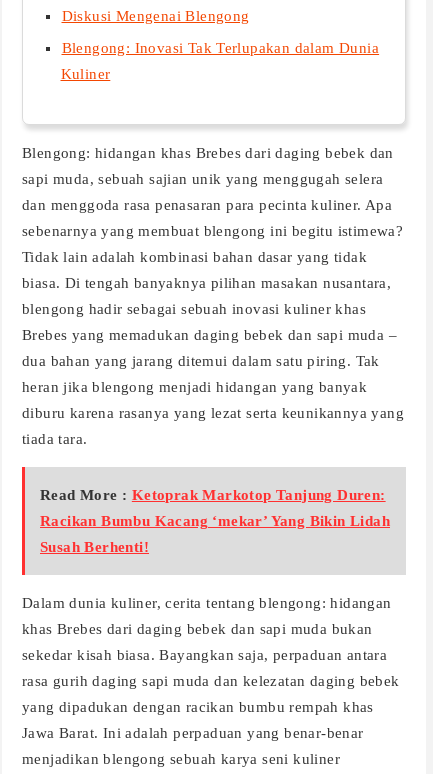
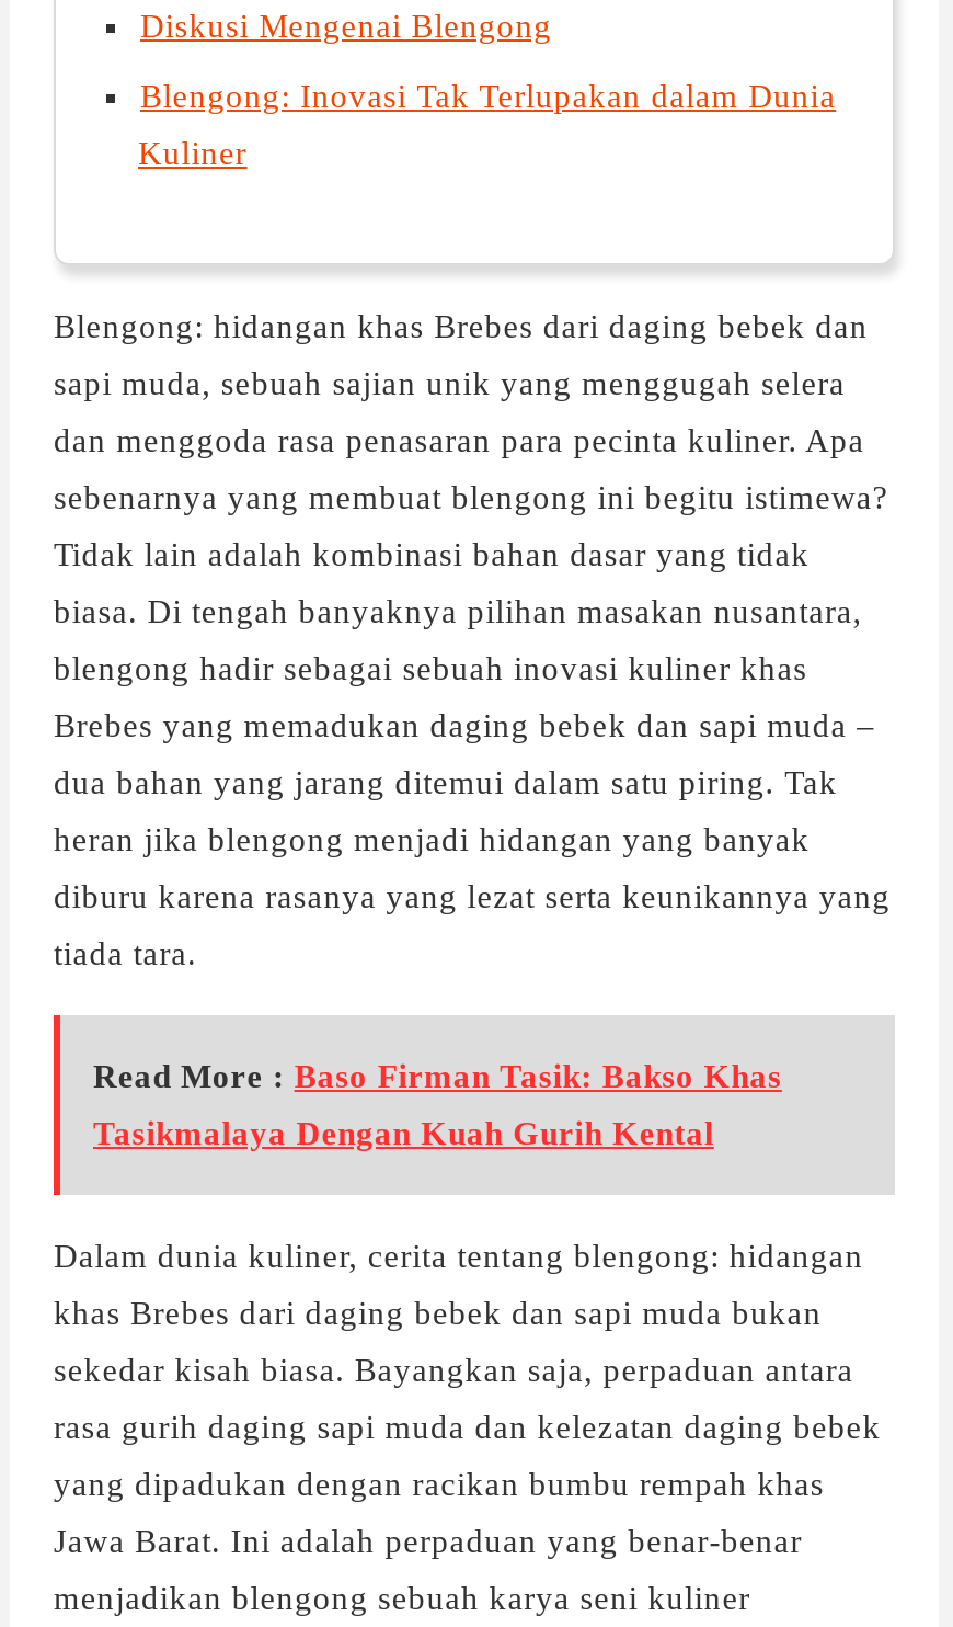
[40,487,390,555] Read More : Ketoprak Markotop Tanjung Duren: | Racikan Bumbu Kacang ‘mekar’ Yang Bikin Lidah | Susah Berhenti! -> [93,1060,782,1152] Read More : Baso Firman Tasik: Bakso Khas | Tasikmalaya Dengan Kuah Gurih Kental

